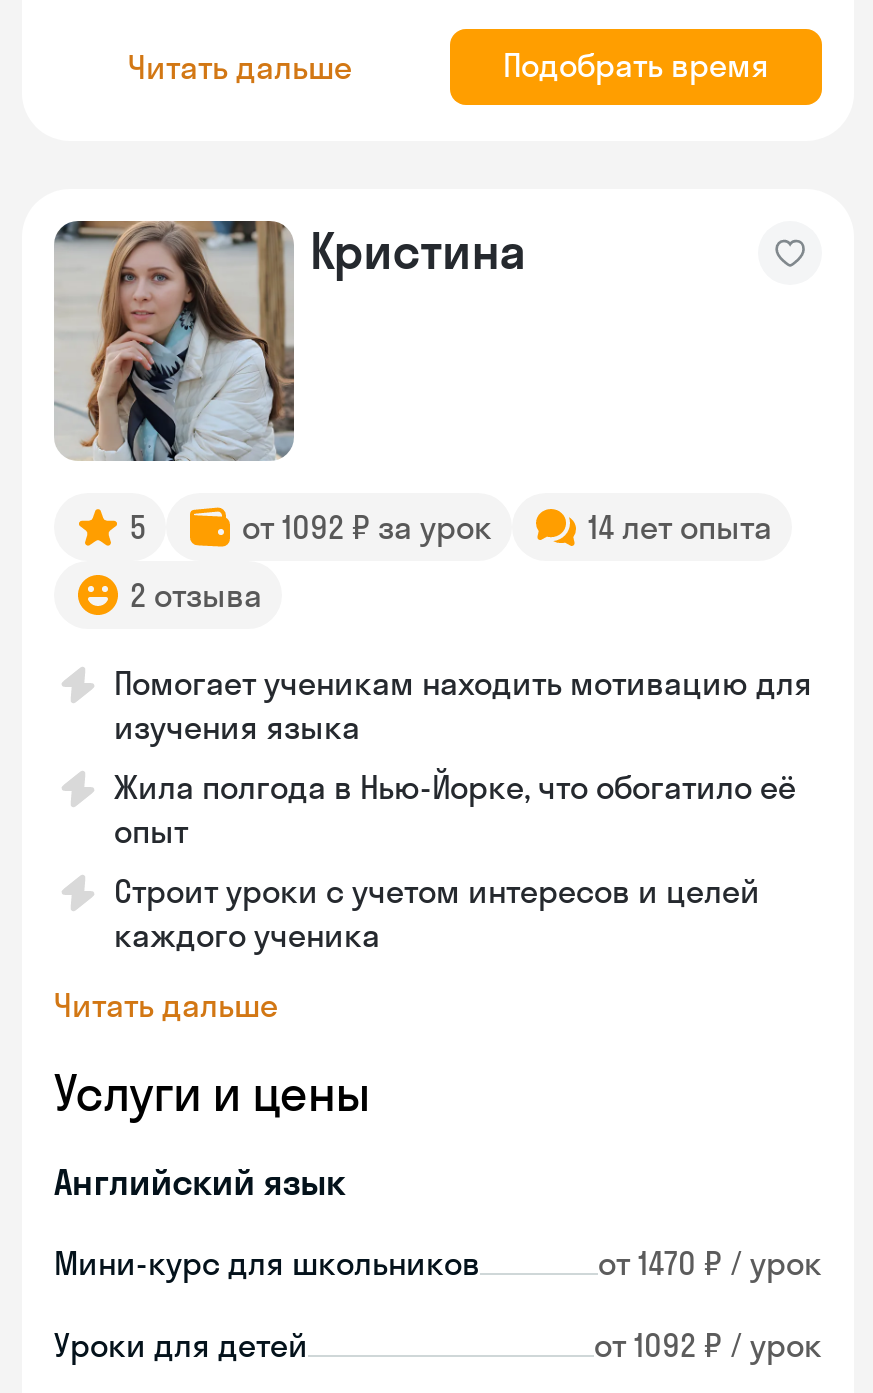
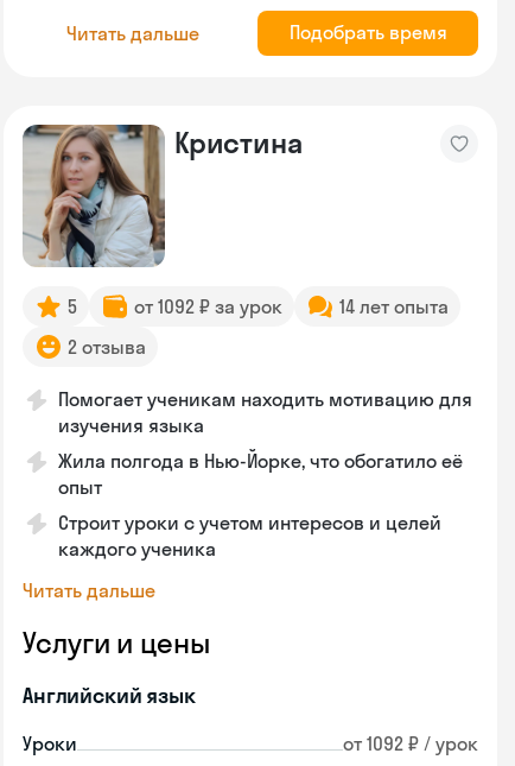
[54,1243,822,1365] Мини-курс для школьников | от 1470 ₽ / урок | Уроки для детей -> [23,732,77,755] Уроки

